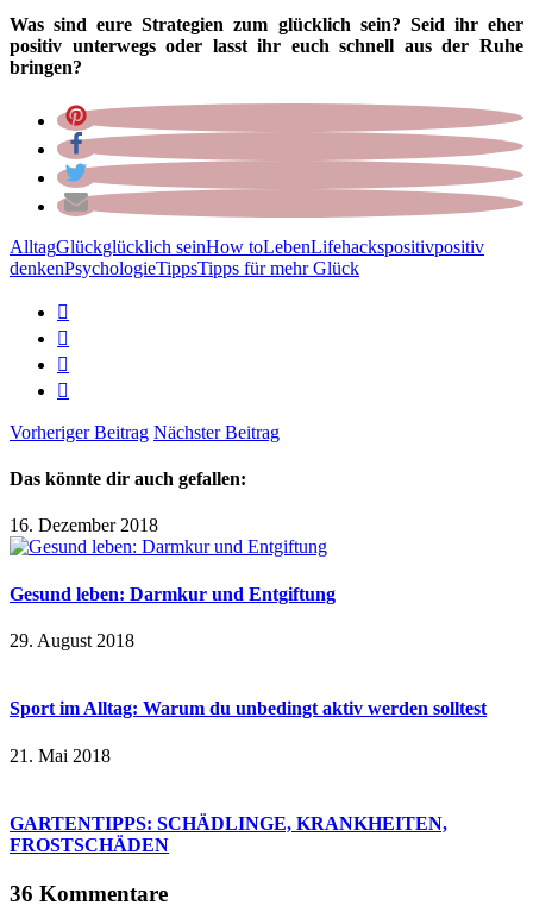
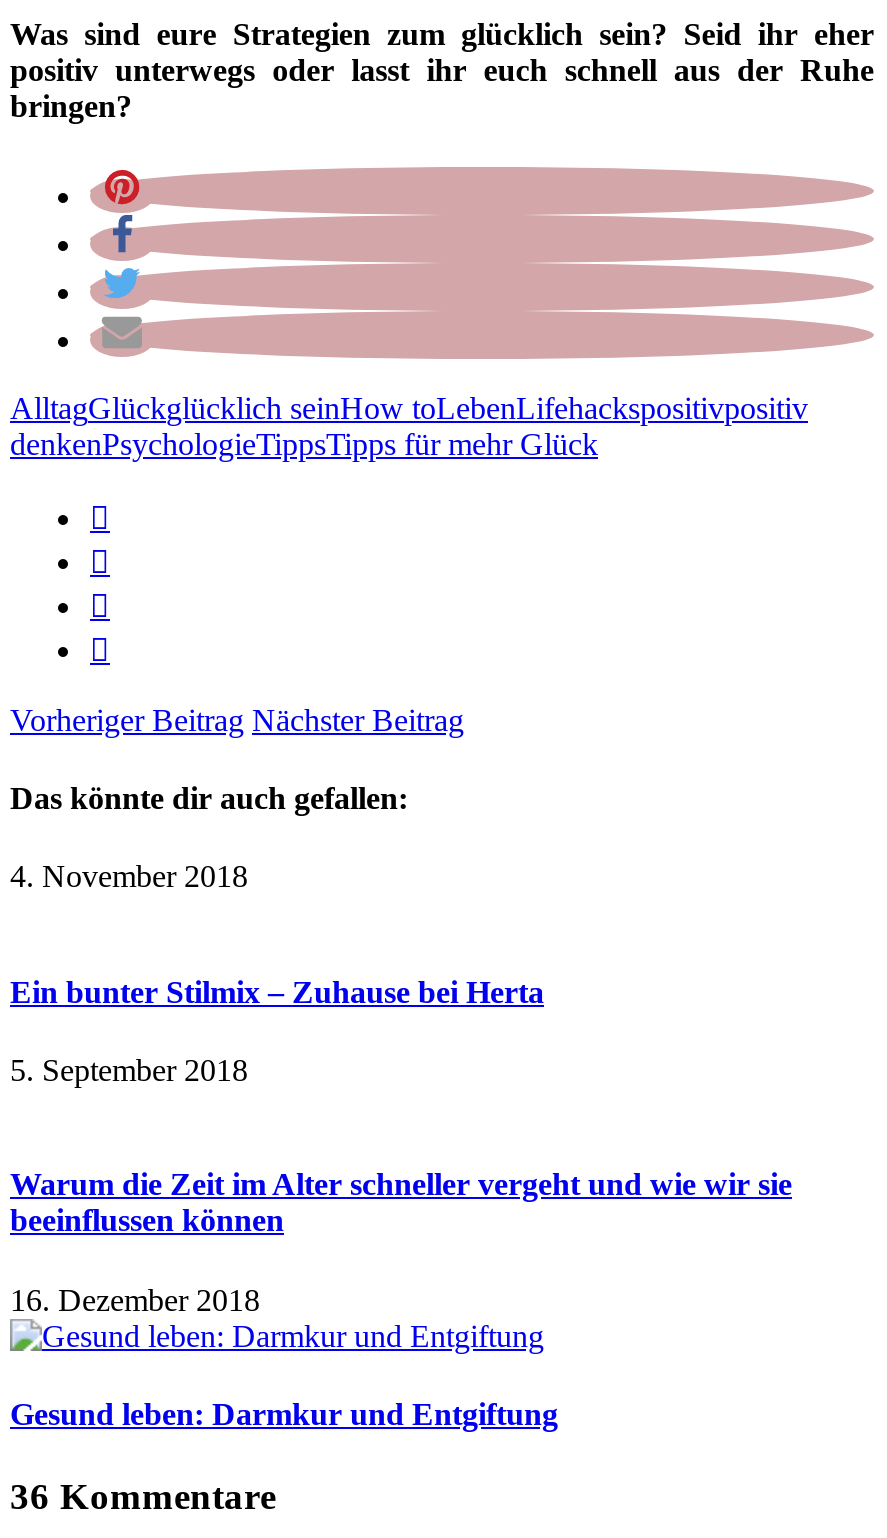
none -> [10,860,792,1238] 4. November 2018 | Ein bunter Stilmix – Zuhause bei Herta | 5. September 2018 | Warum die Zeit im Alter schneller vergeht und wie wir sie | beeinflussen können
moved [10,515,336,604] -> [10,1282,558,1431]: 16. Dezember 2018 | Gesund leben: Darmkur und Entgiftung
[10,630,487,855] 29. August 2018 | Sport im Alltag: Warum du unbedingt aktiv werden solltest | 21. Mai 2018 | GARTENTIPPS: SCHÄDLINGE, KRANKHEITEN, | FROSTSCHÄDEN -> none

